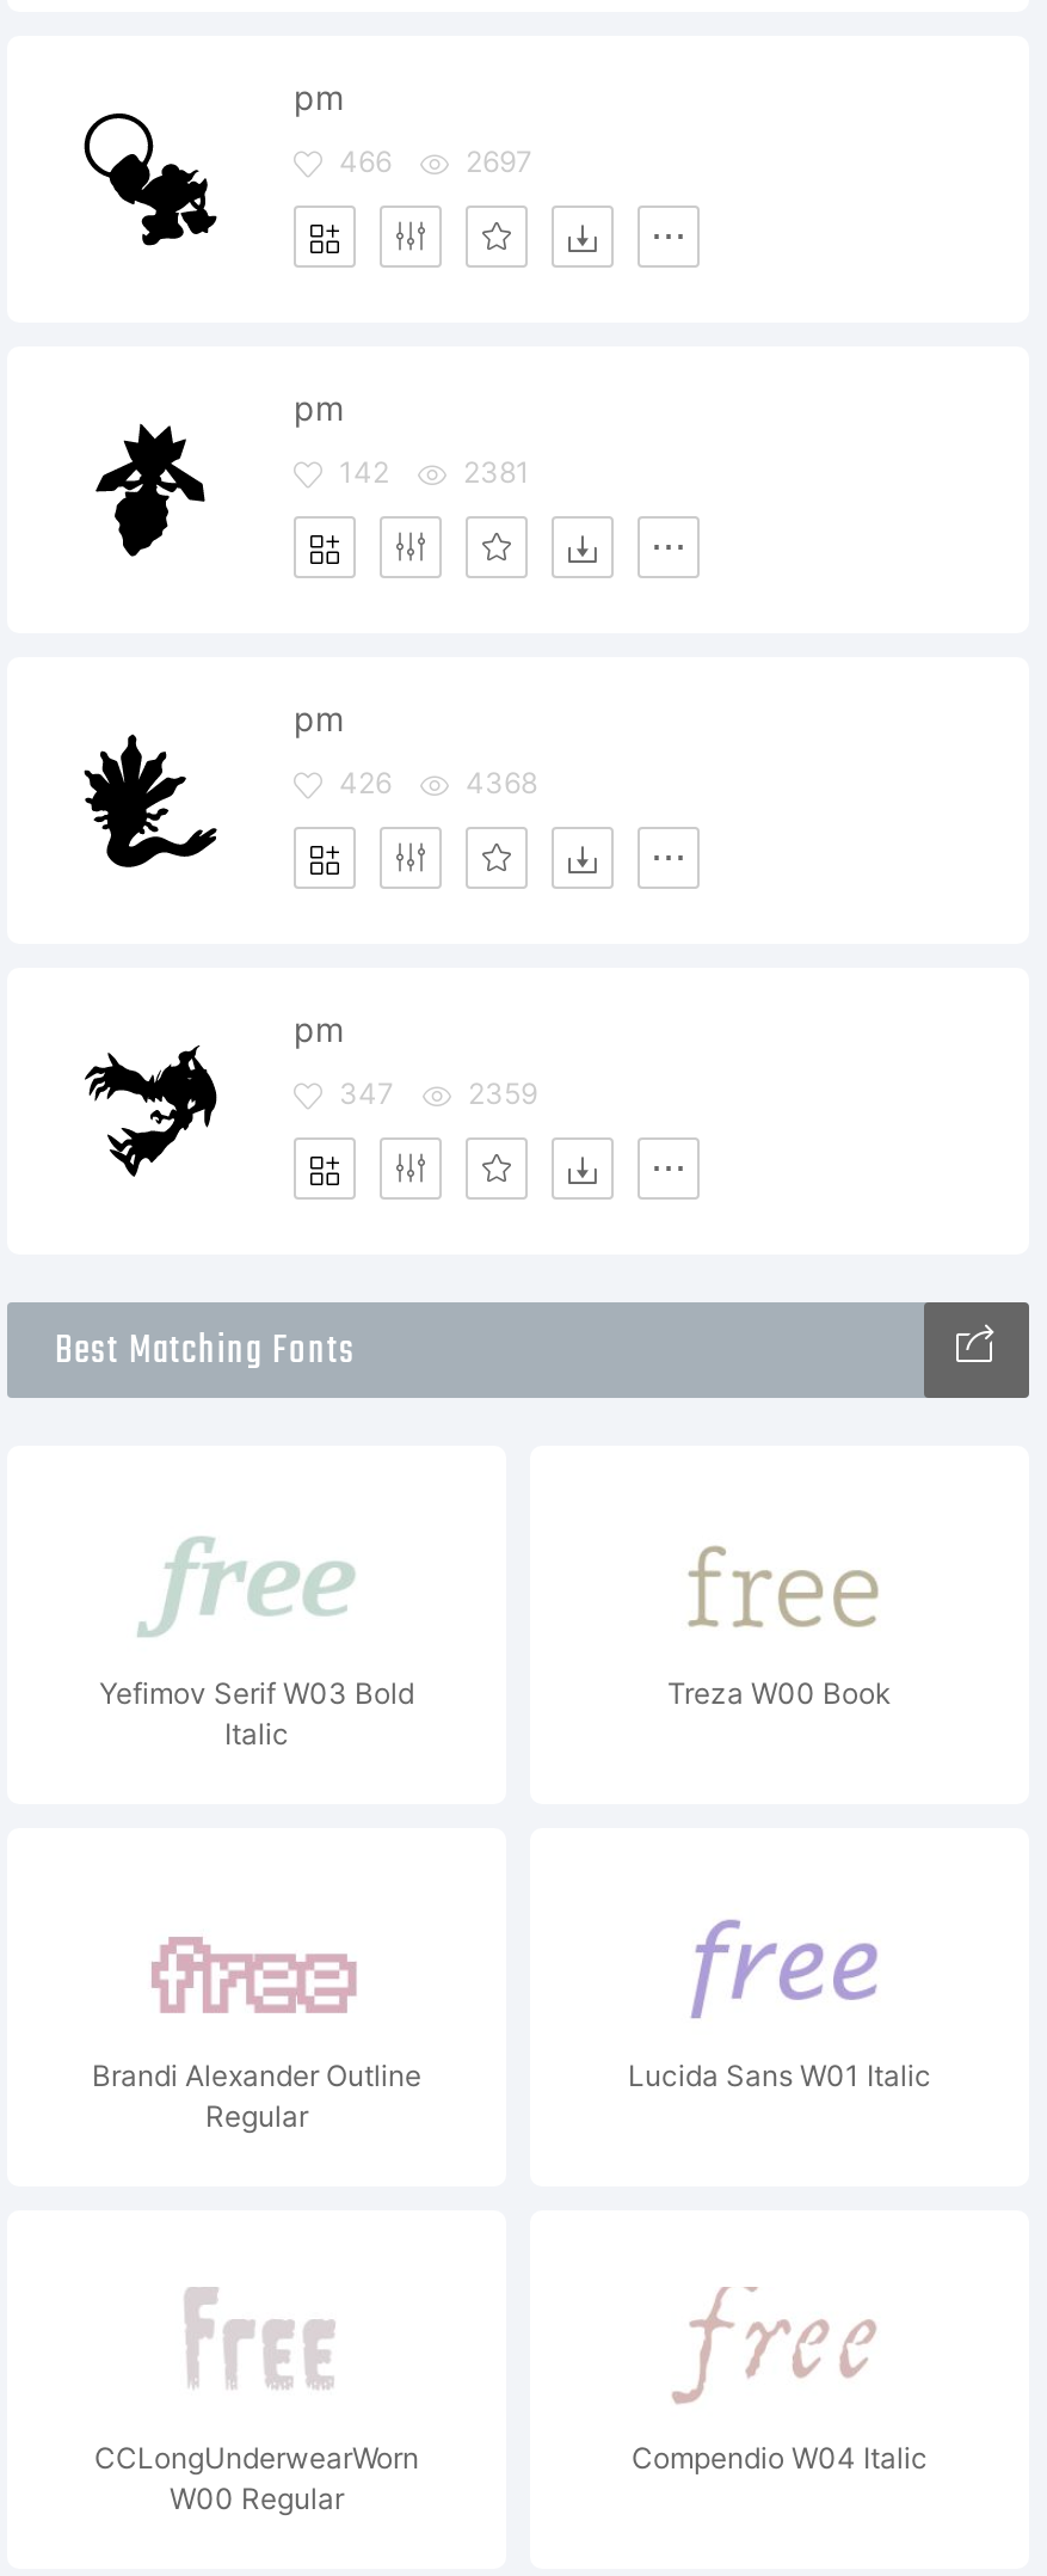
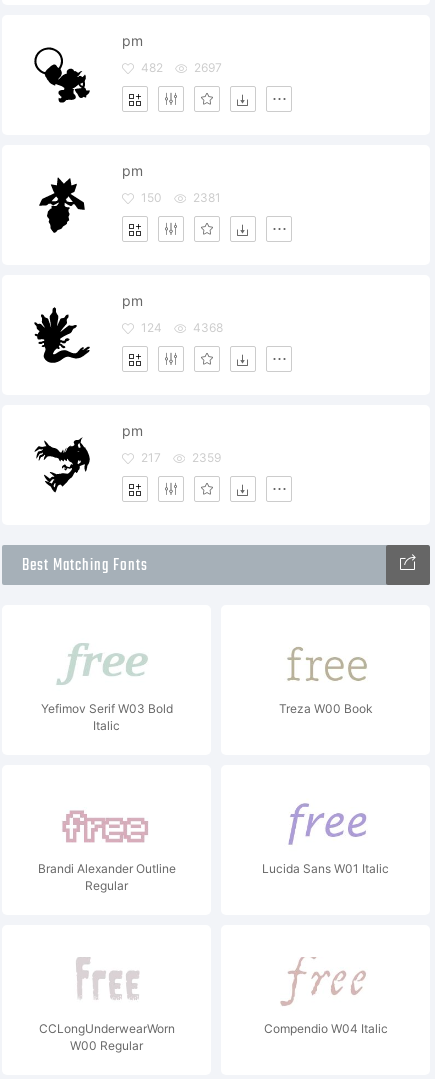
[339,143,392,179] 466 -> [141,60,163,75] 482
[339,454,389,490] 142 -> [141,190,162,205] 150
[339,765,392,801] 426 -> [141,320,162,335] 124
[339,1075,394,1111] 347 -> [141,450,161,465] 217

